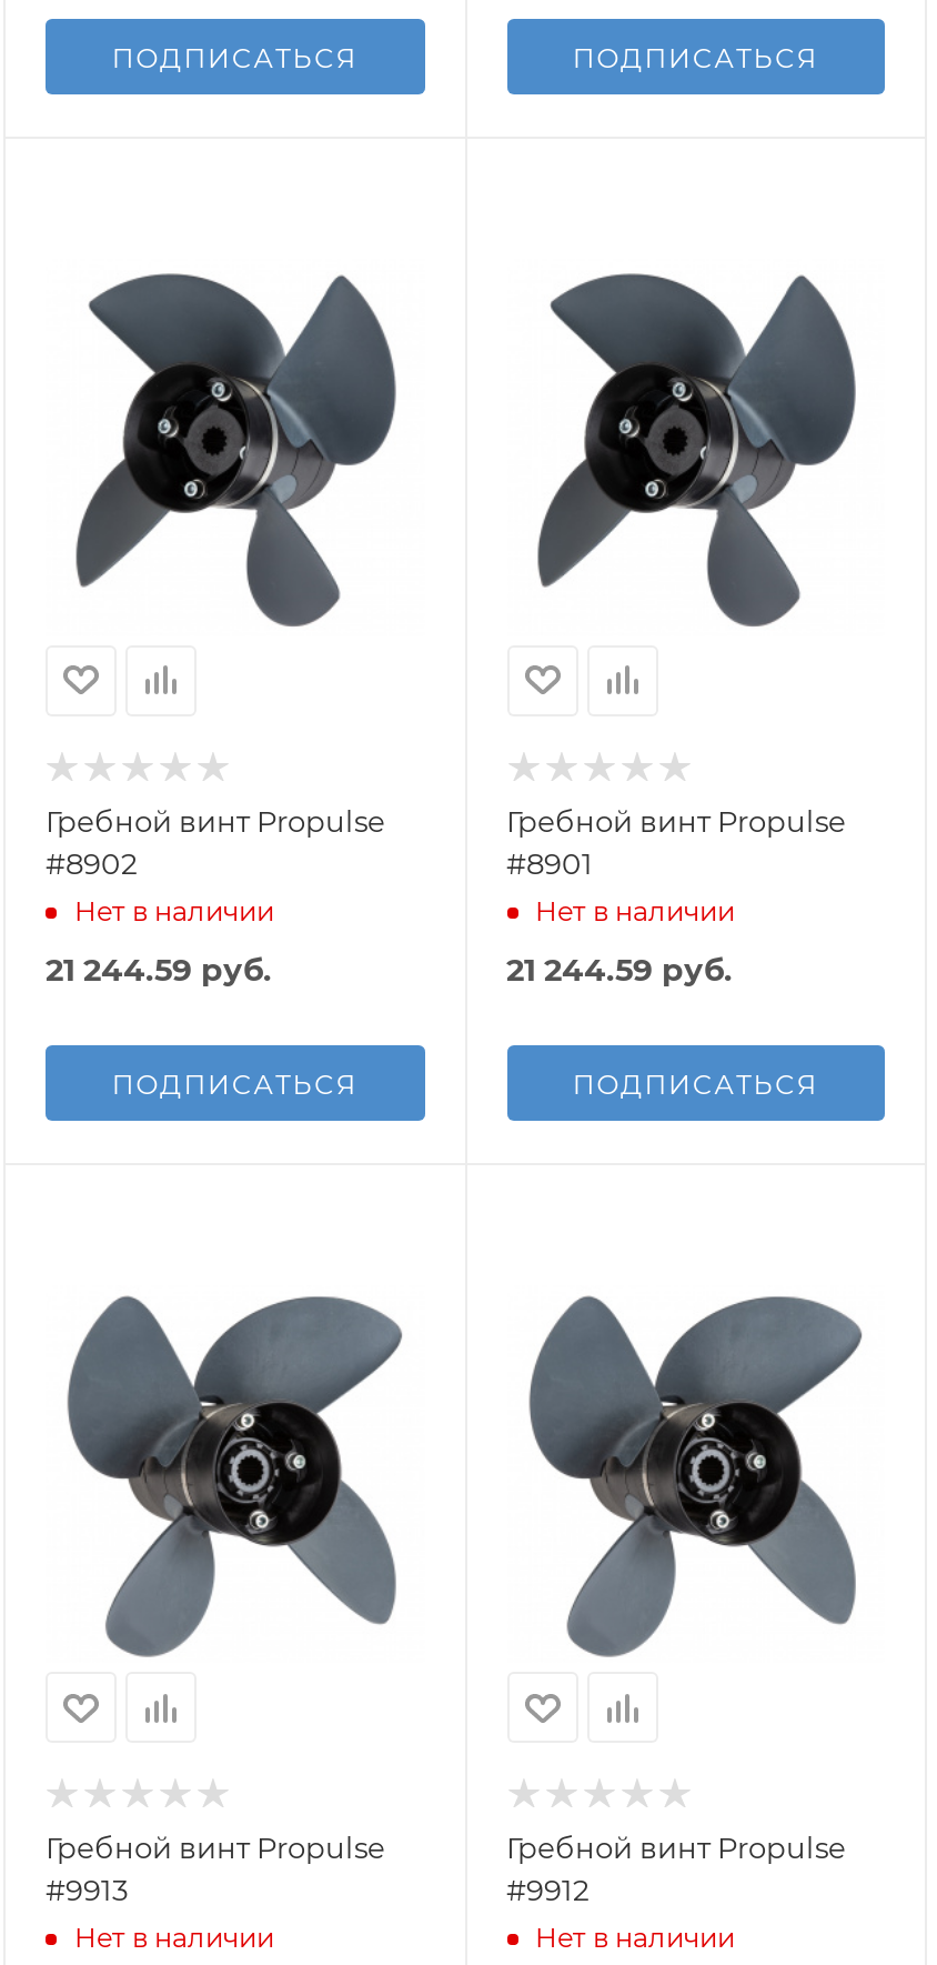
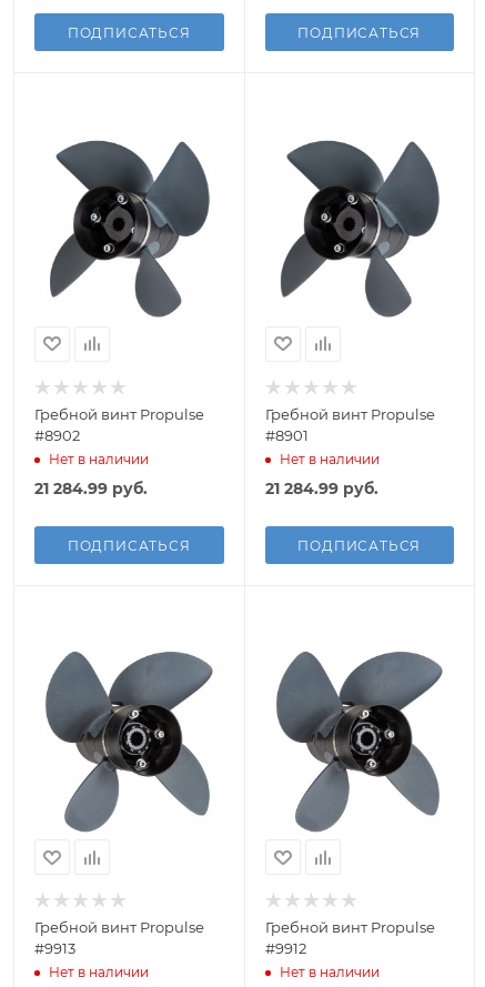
[46,950,272,989] 21 244.59 руб. -> [34,478,148,498] 21 284.99 руб.
[506,950,733,989] 21 244.59 руб. -> [265,478,378,498] 21 284.99 руб.

